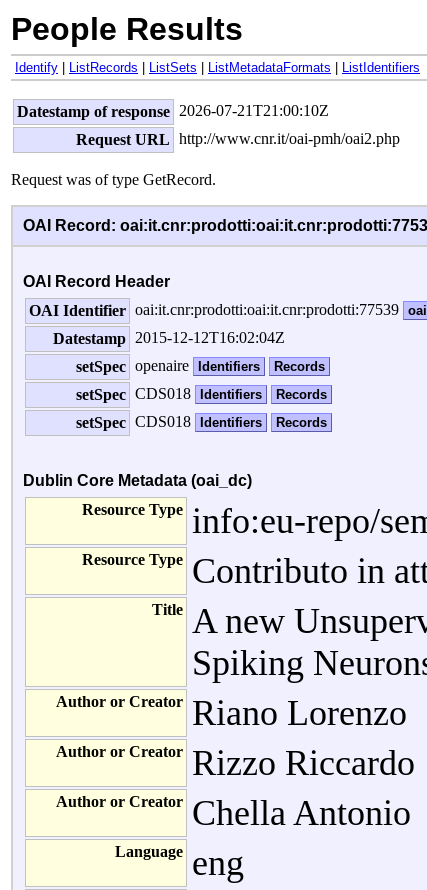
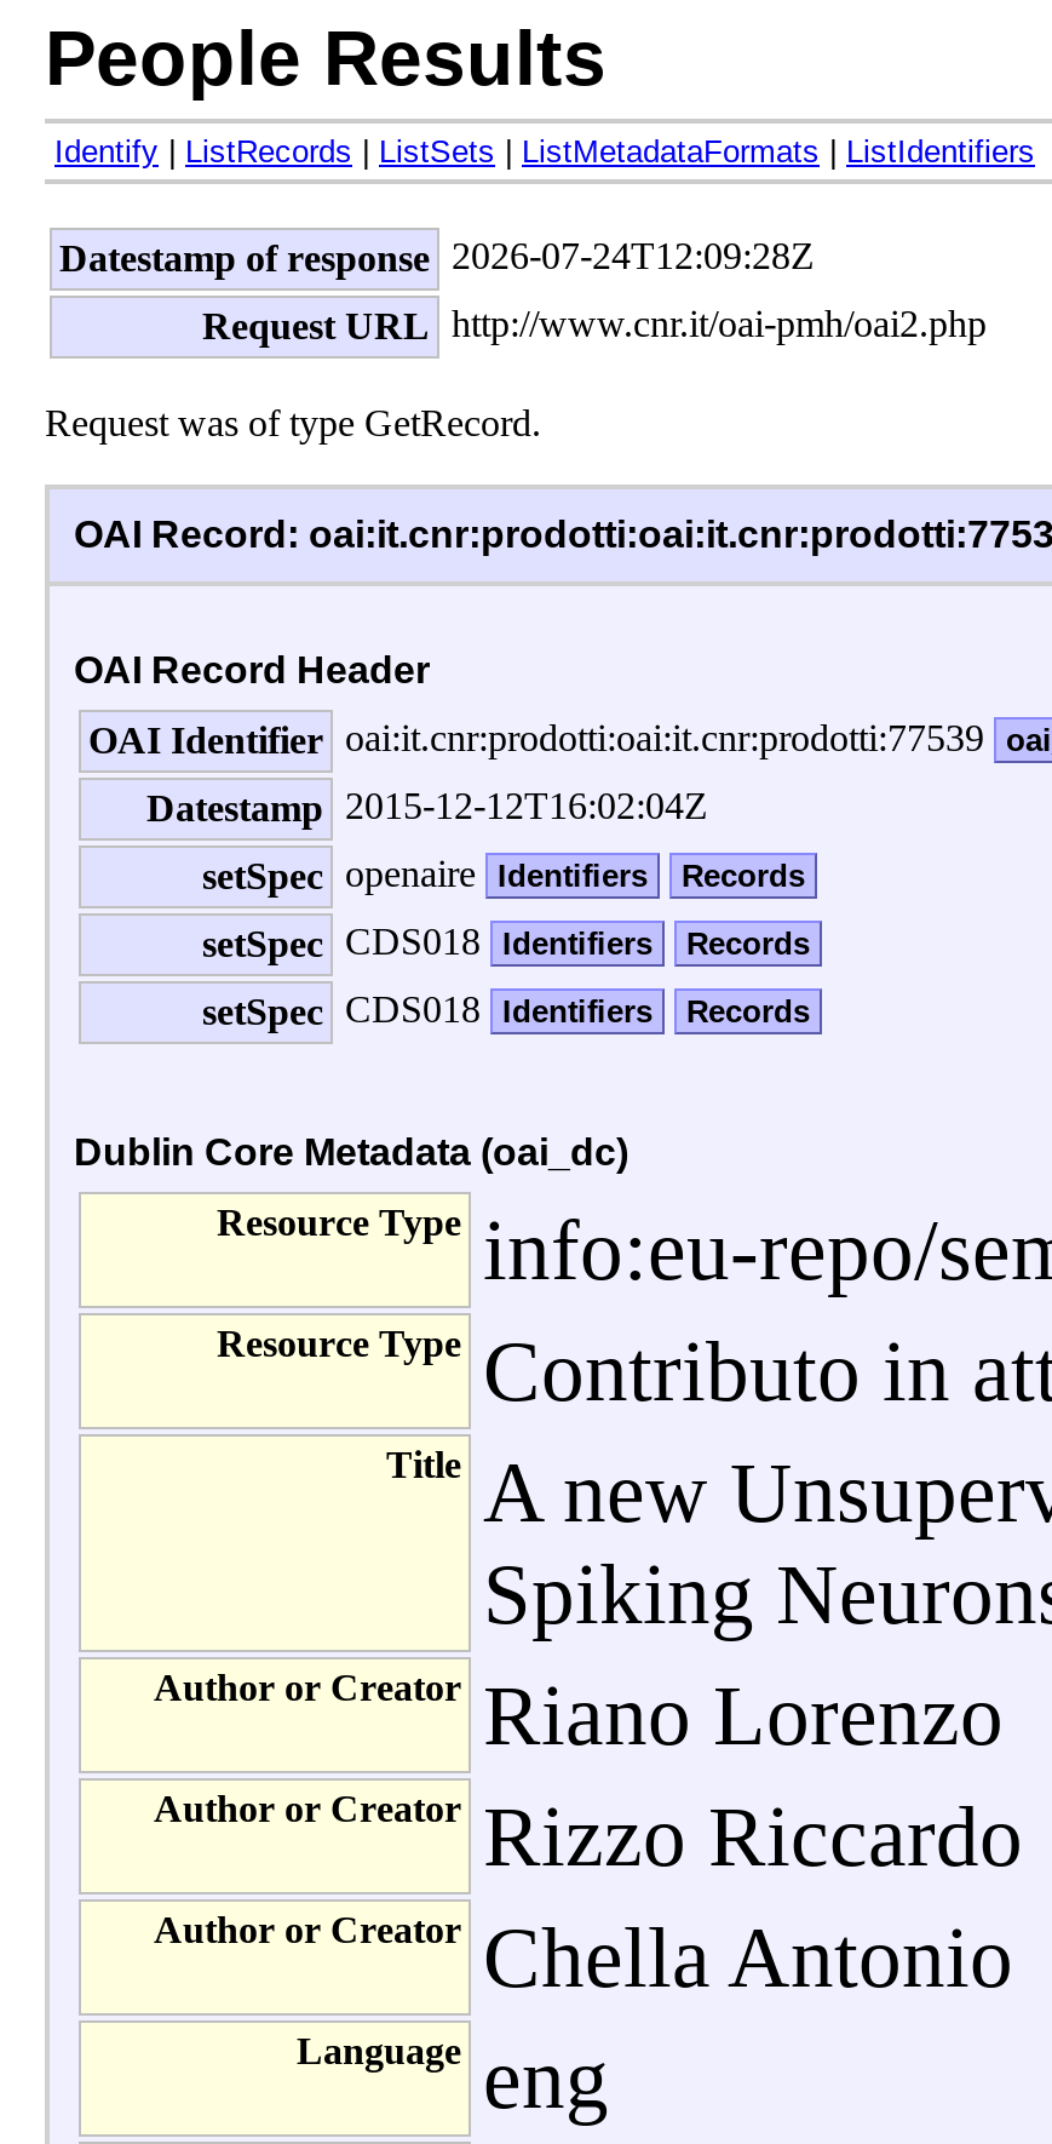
[17,102,329,120] Datestamp of response 2026-07-21T21:00:10Z -> [59,235,815,279] Datestamp of response 2026-07-24T12:09:28Z

